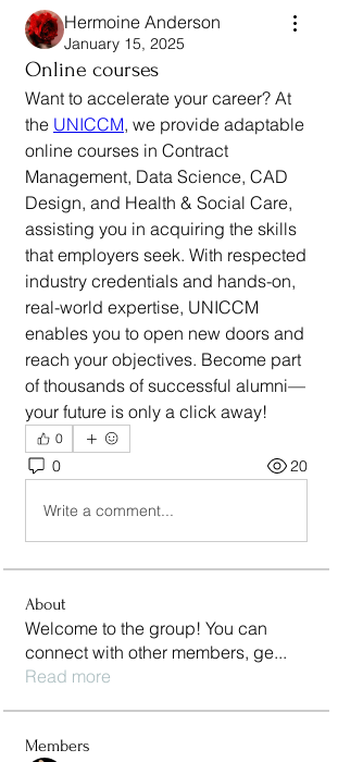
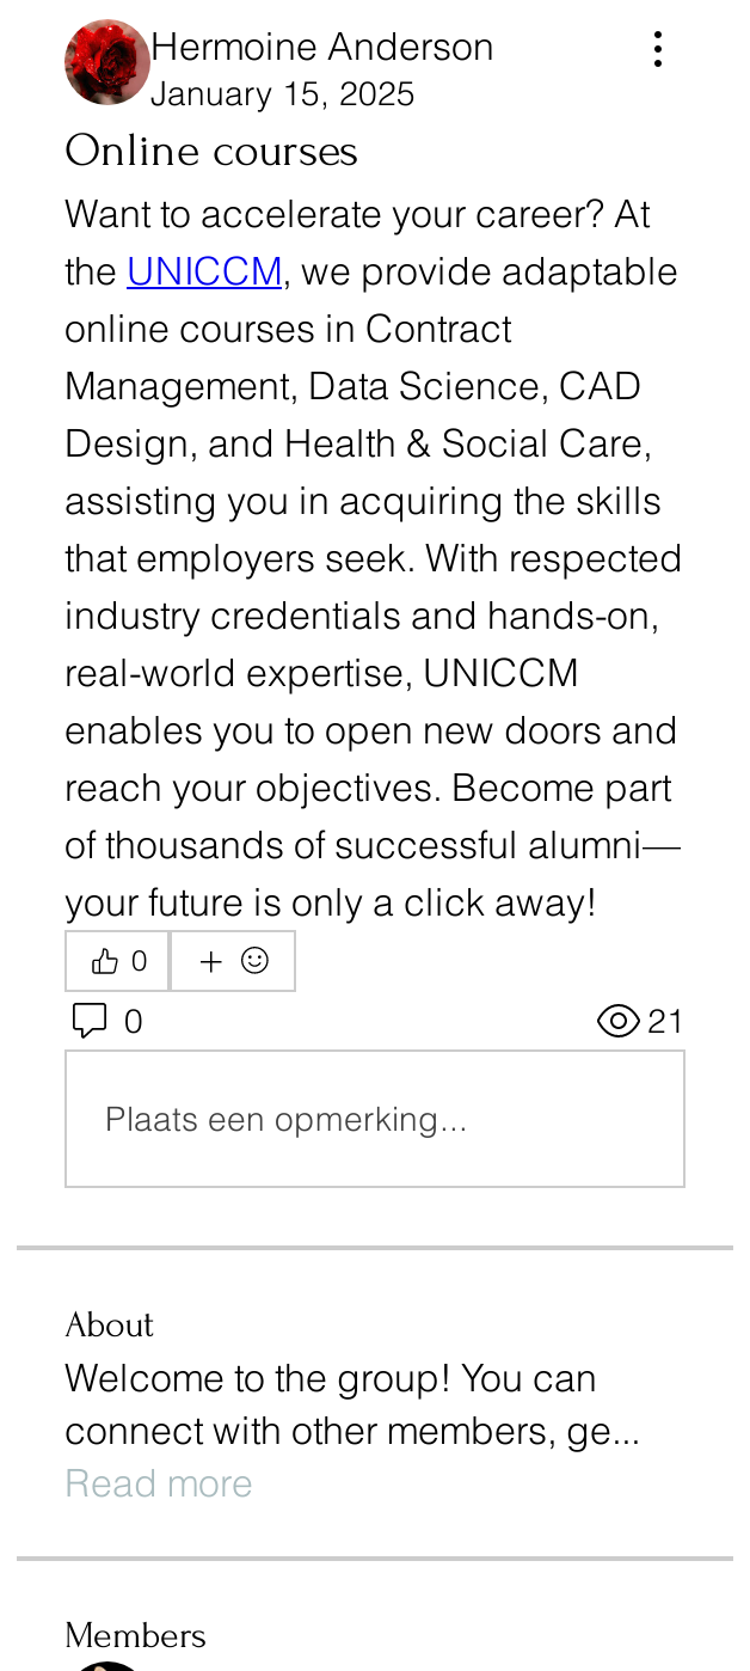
[290,456,308,475] 20 -> [647,998,686,1041] 21
[43,500,174,520] Write a comment... -> [105,1096,468,1139] Plaats een opmerking...

